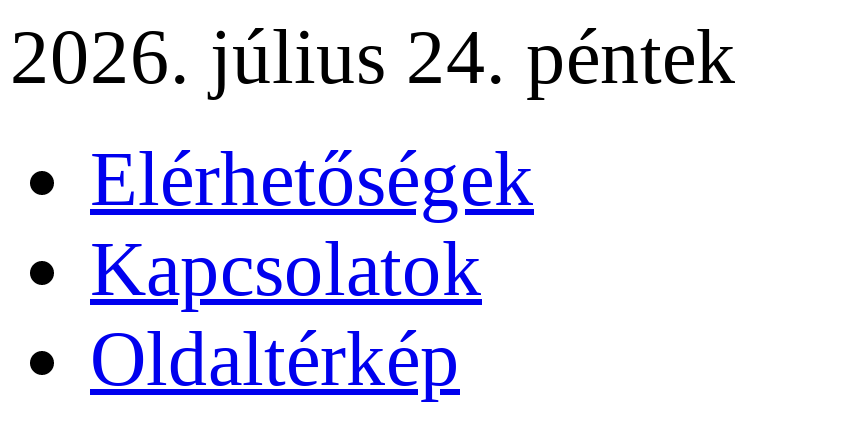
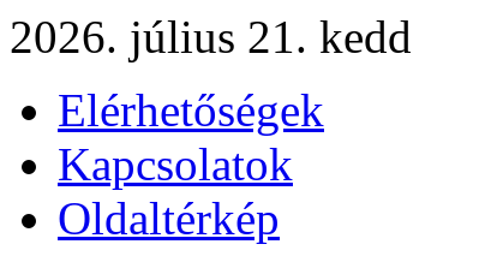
[10,13,736,99] 2026. július 24. péntek -> [10,11,412,62] 2026. július 21. kedd

